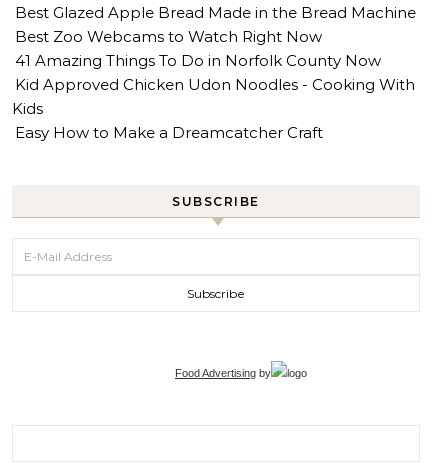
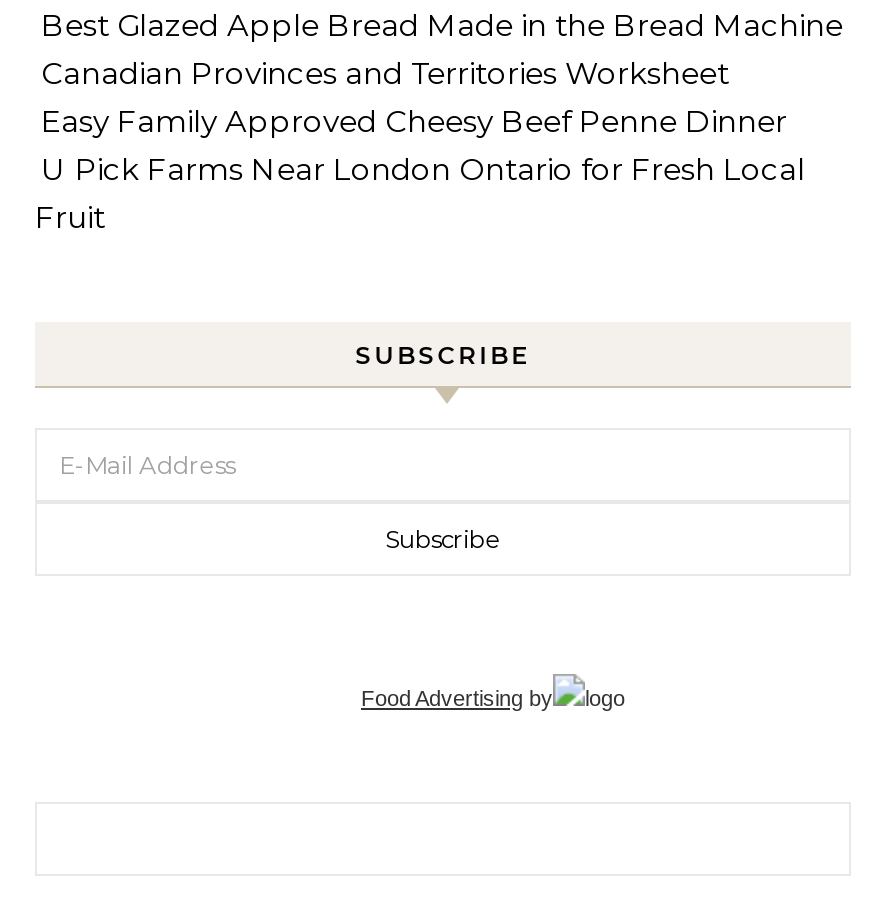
[12,27,415,142] Best Zoo Webcams to Watch Right Now | 41 Amazing Things To Do in Norfolk County Now | Kid Approved Chicken Udon Noodles - Cooking With | Kids | Easy How to Make a Dreamcatcher Craft -> [35,54,805,236] Canadian Provinces and Territories Worksheet | Easy Family Approved Cheesy Beef Penne Dinner | U Pick Farms Near London Ontario for Fresh Local | Fruit

